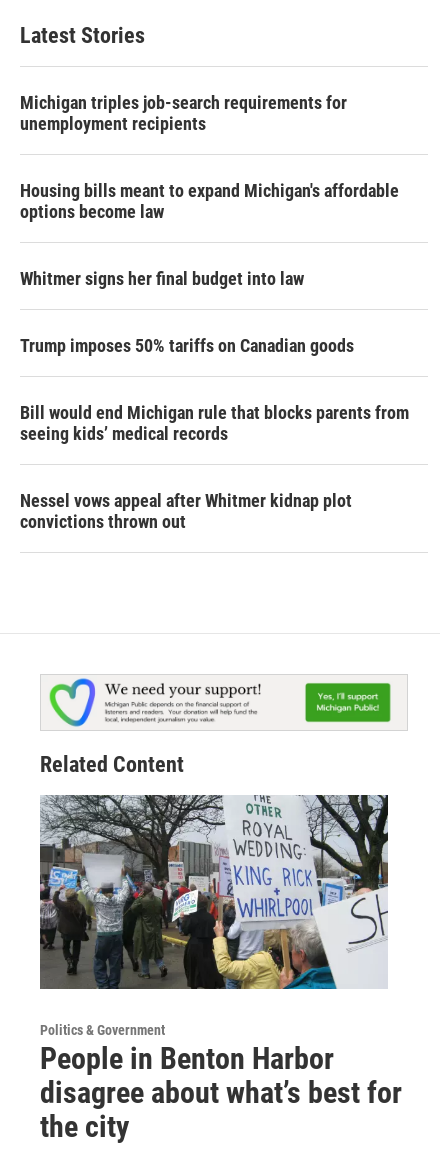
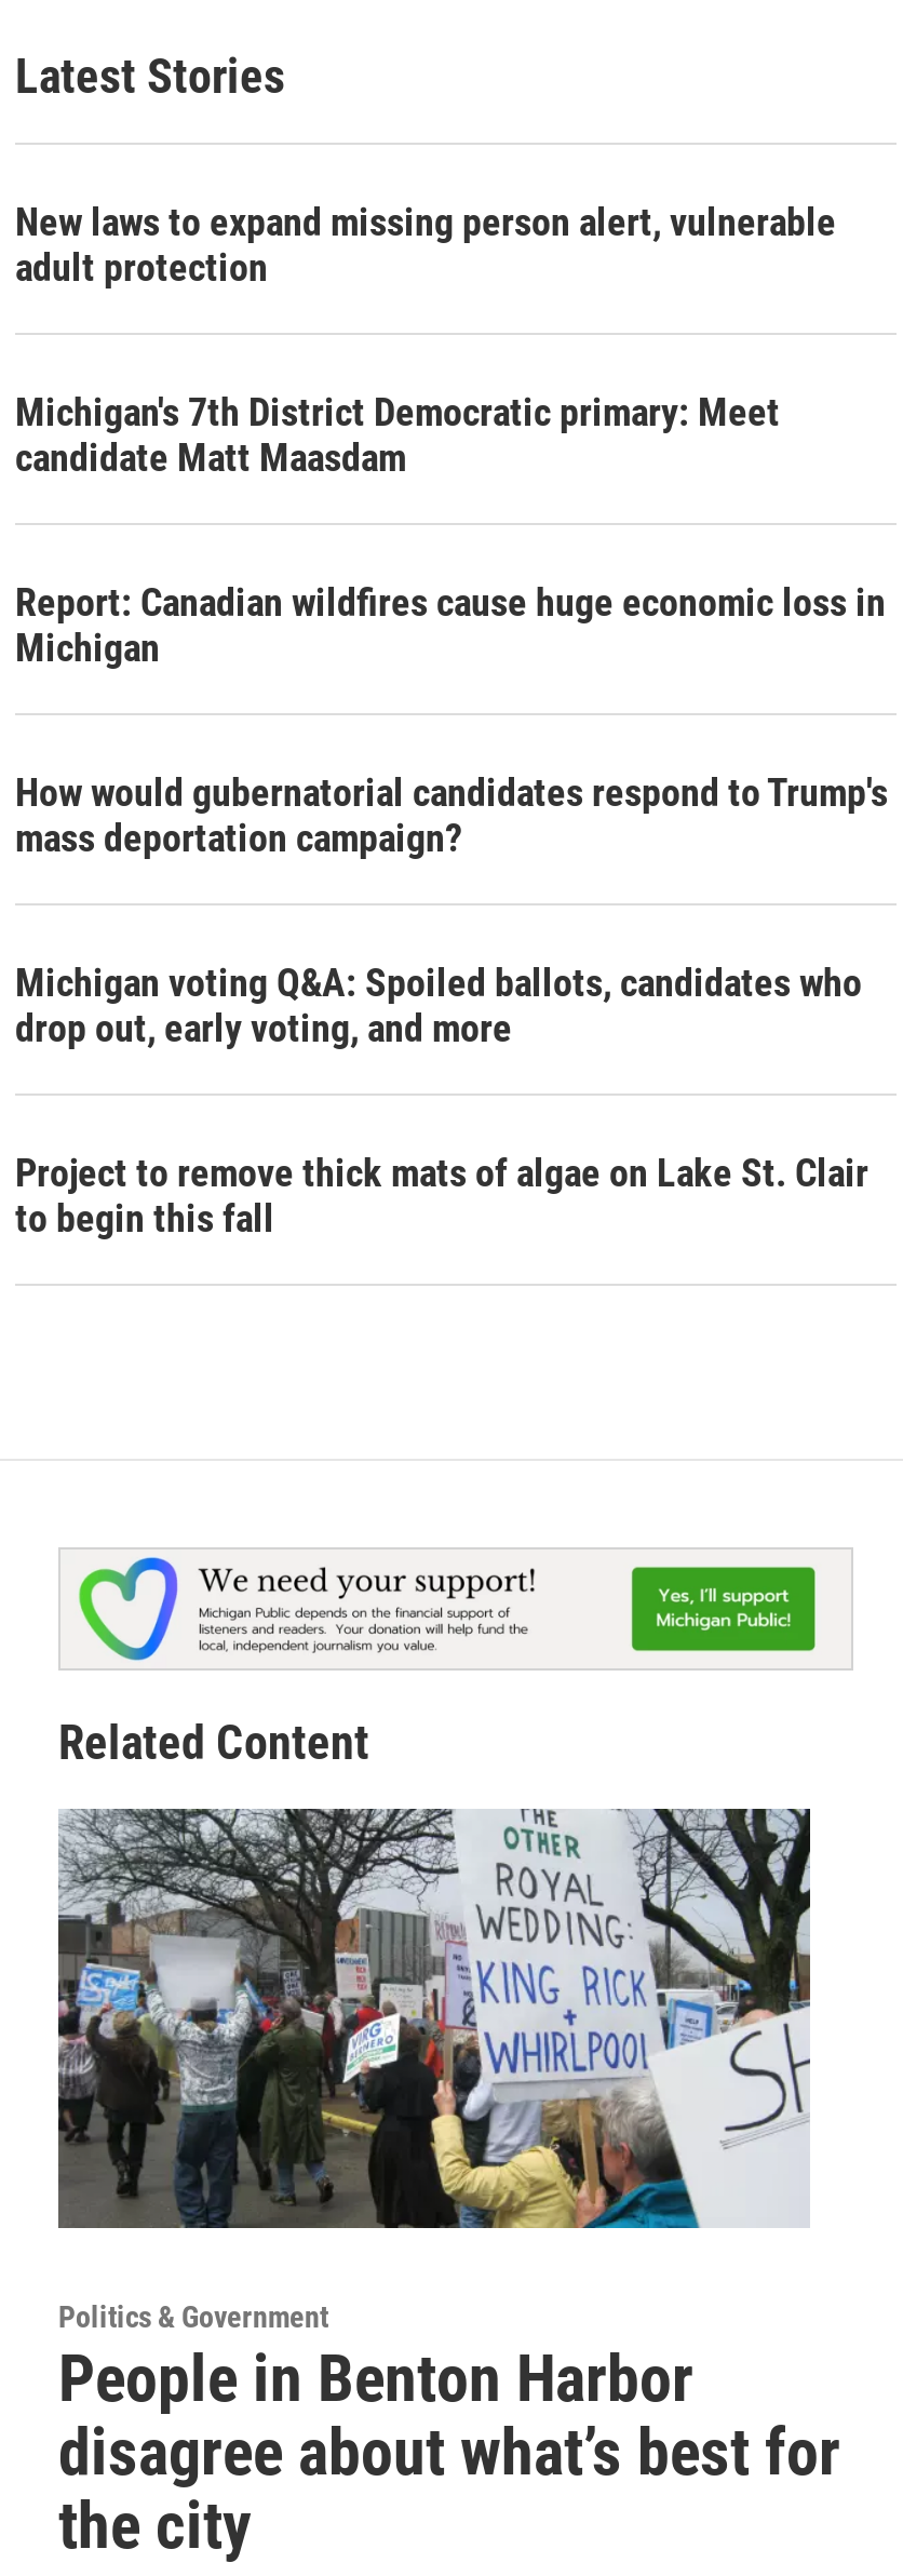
[20,92,347,134] Michigan triples job-search requirements for | unemployment recipients -> [15,200,836,291] New laws to expand missing person alert, vulnerable | adult protection
[20,180,399,222] Housing bills meant to expand Michigan's affordable | options become law -> [15,390,780,481] Michigan's 7th District Democratic primary: Meet | candidate Matt Maasdam
[20,268,304,289] Whitmer signs her final budget into law -> [15,580,886,671] Report: Canadian wildfires cause huge economic loss in | Michigan
[20,335,354,356] Trump imposes 50% tariffs on Canadian goods -> [15,770,888,861] How would gubernatorial candidates respond to Trump's | mass deportation campaign?
[20,402,409,444] Bill would end Michigan rule that blocks parents from | seeing kids’ medical records -> [15,961,862,1051] Michigan voting Q&A: Spoiled ballots, candidates who | drop out, early voting, and more
[20,490,352,532] Nessel vows appeal after Whitmer kidnap plot | convictions thrown out -> [15,1151,868,1242] Project to remove thick mats of algae on Lake St. Clair | to begin this fall

